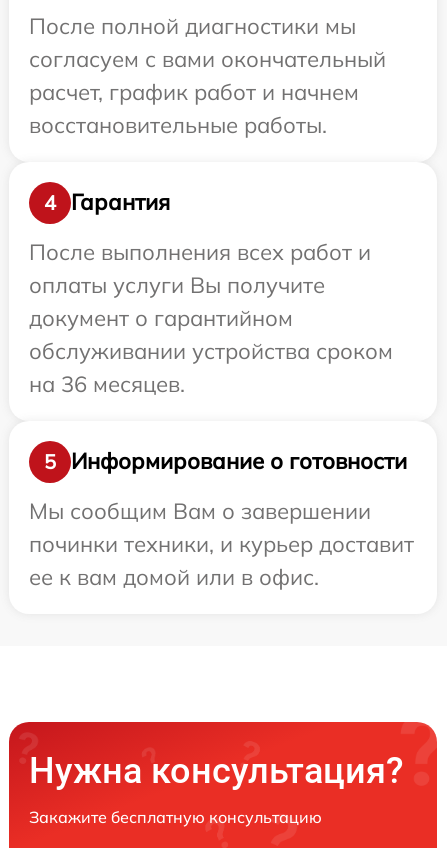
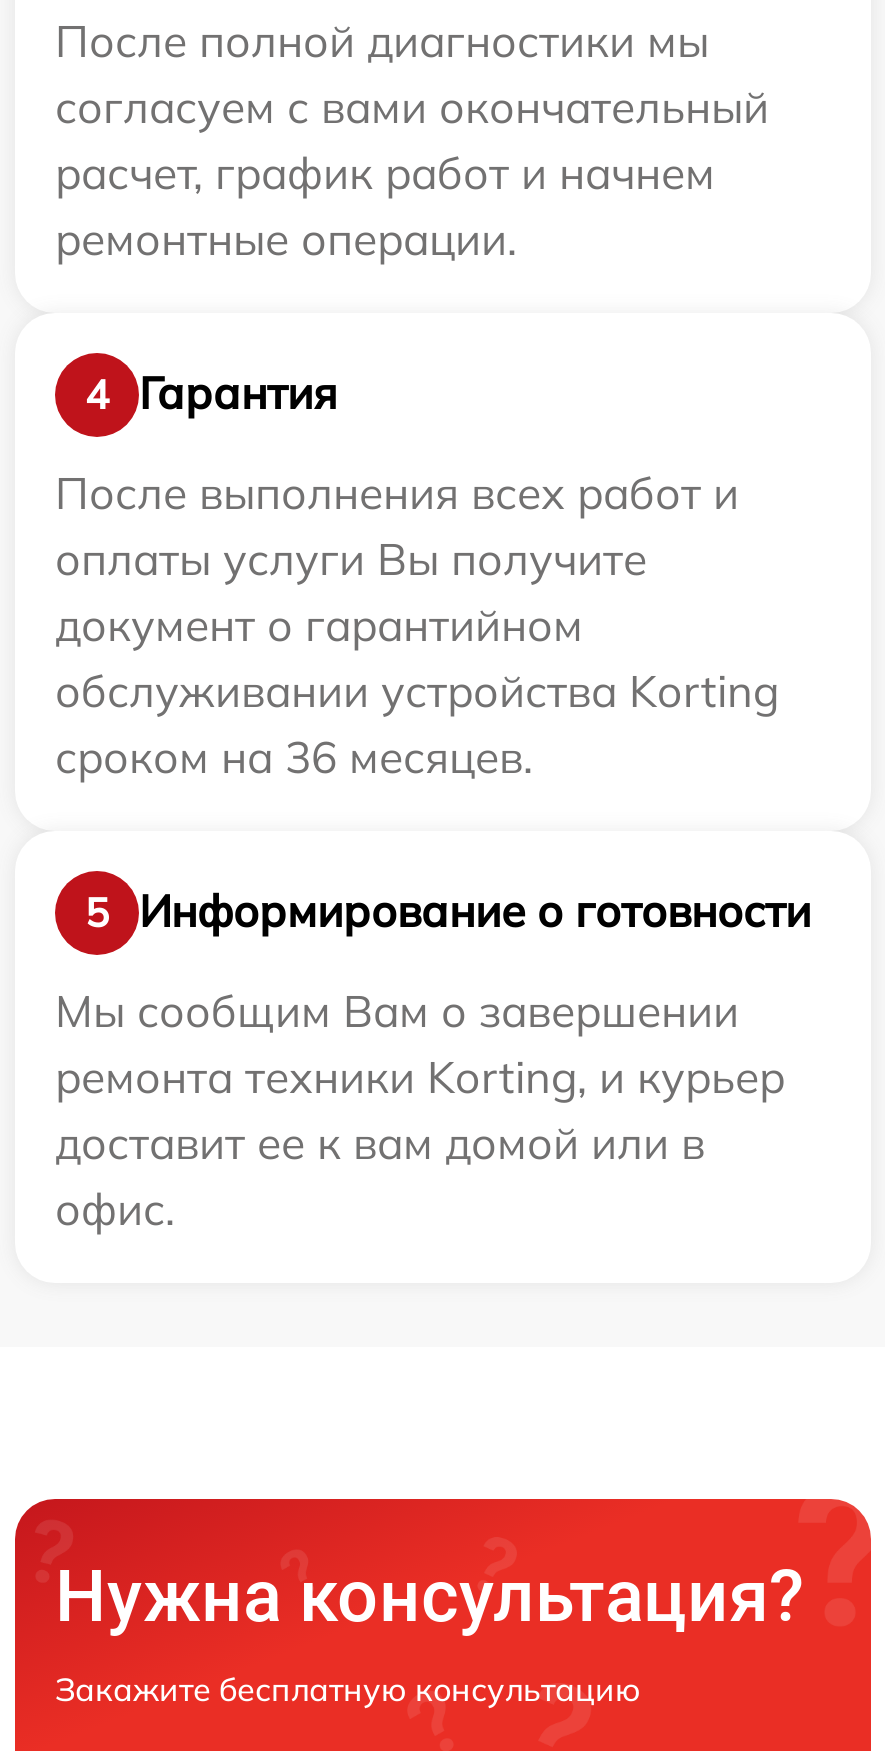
[29,111,327,139] восстановительные работы. -> [55,211,517,267] ремонтные операции.
[29,337,393,398] обслуживании устройства сроком | на 36 месяцев. -> [55,663,779,785] обслуживании устройства Korting | сроком на 36 месяцев.
[29,530,414,591] починки техники, и курьер доставит | ее к вам домой или в офис. -> [55,1049,785,1237] ремонта техники Korting, и курьер | доставит ее к вам домой или в | офис.

